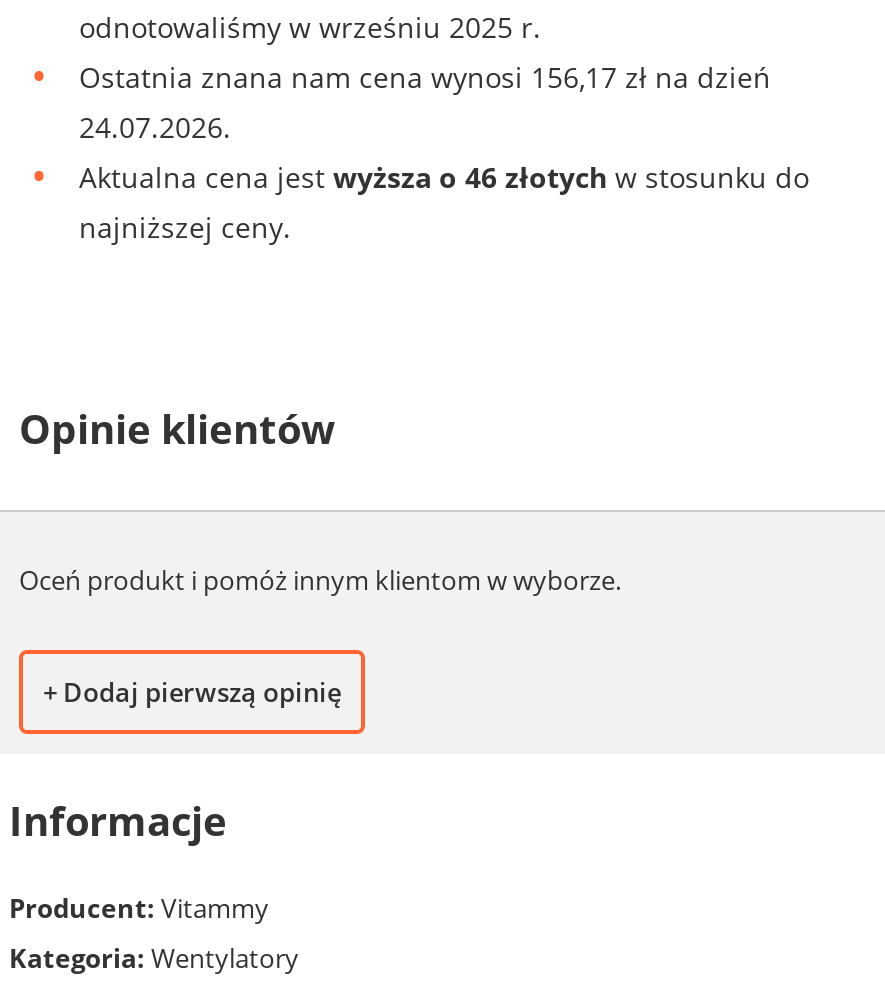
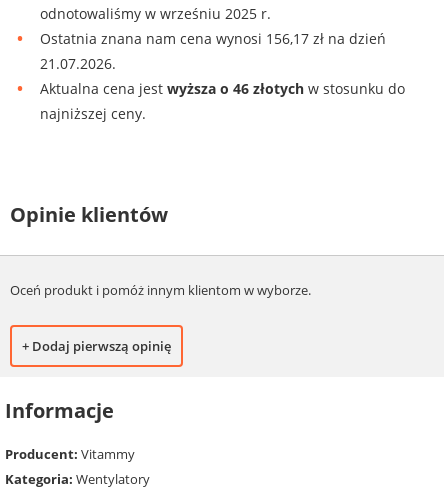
[79,108,231,146] 24.07.2026. -> [40,54,116,73] 21.07.2026.

